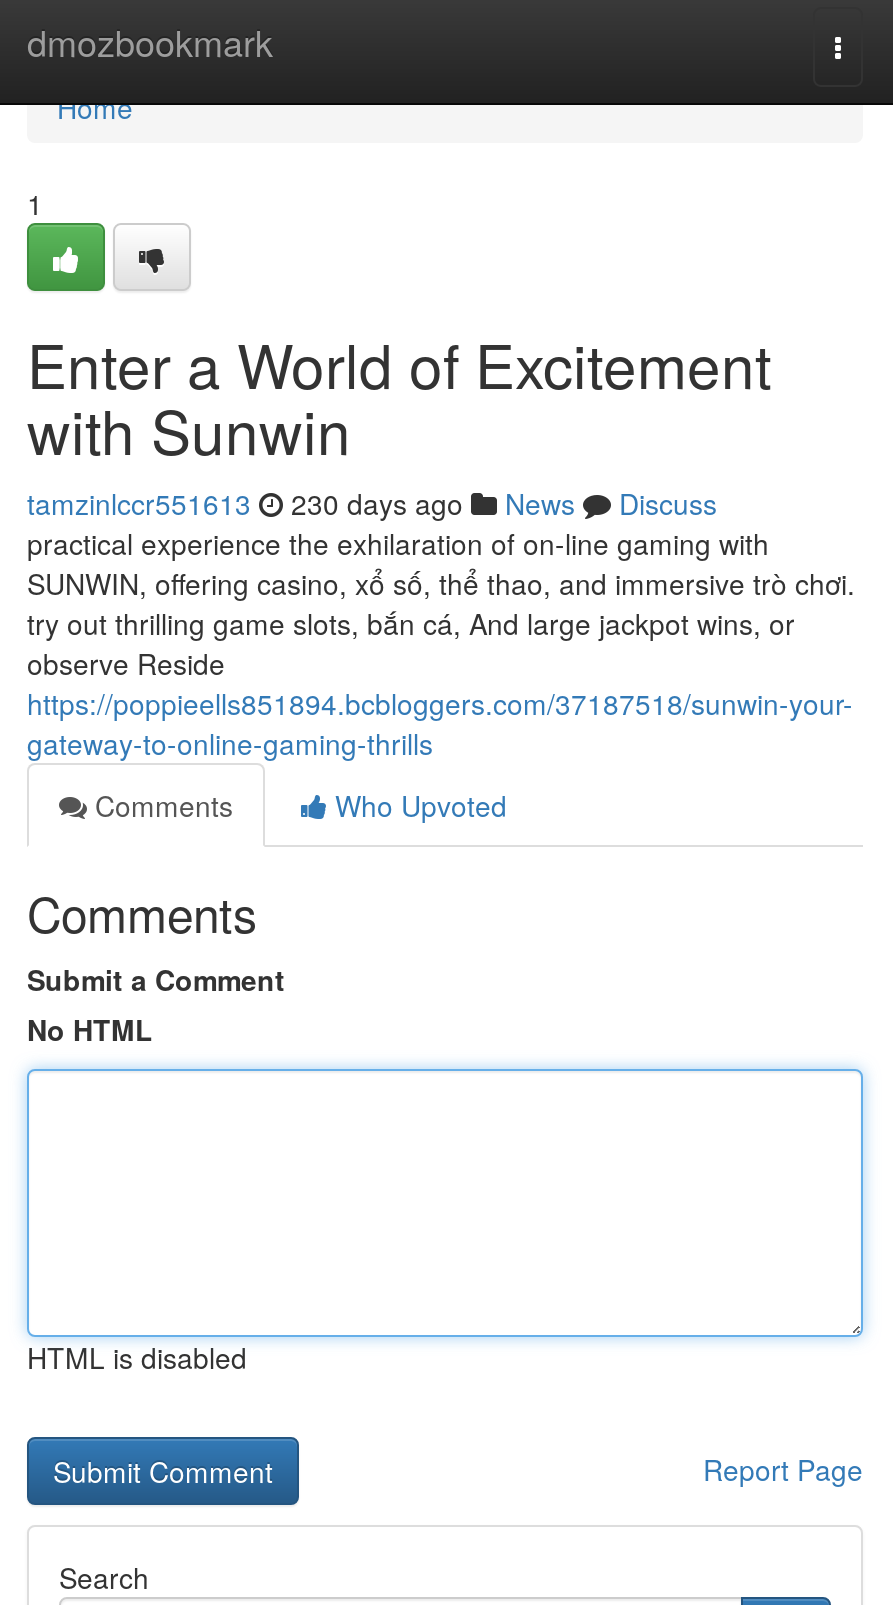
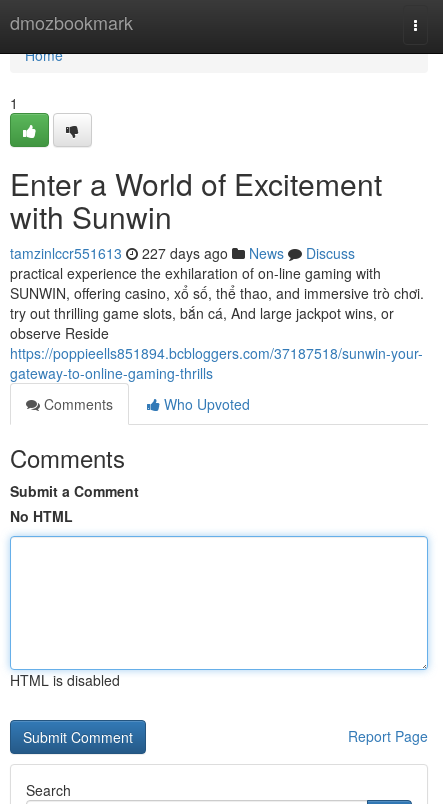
[27,483,717,523] tamzinlccr551613 230 days ago News Discuss -> [10,243,355,263] tamzinlccr551613 227 days ago News Discuss

